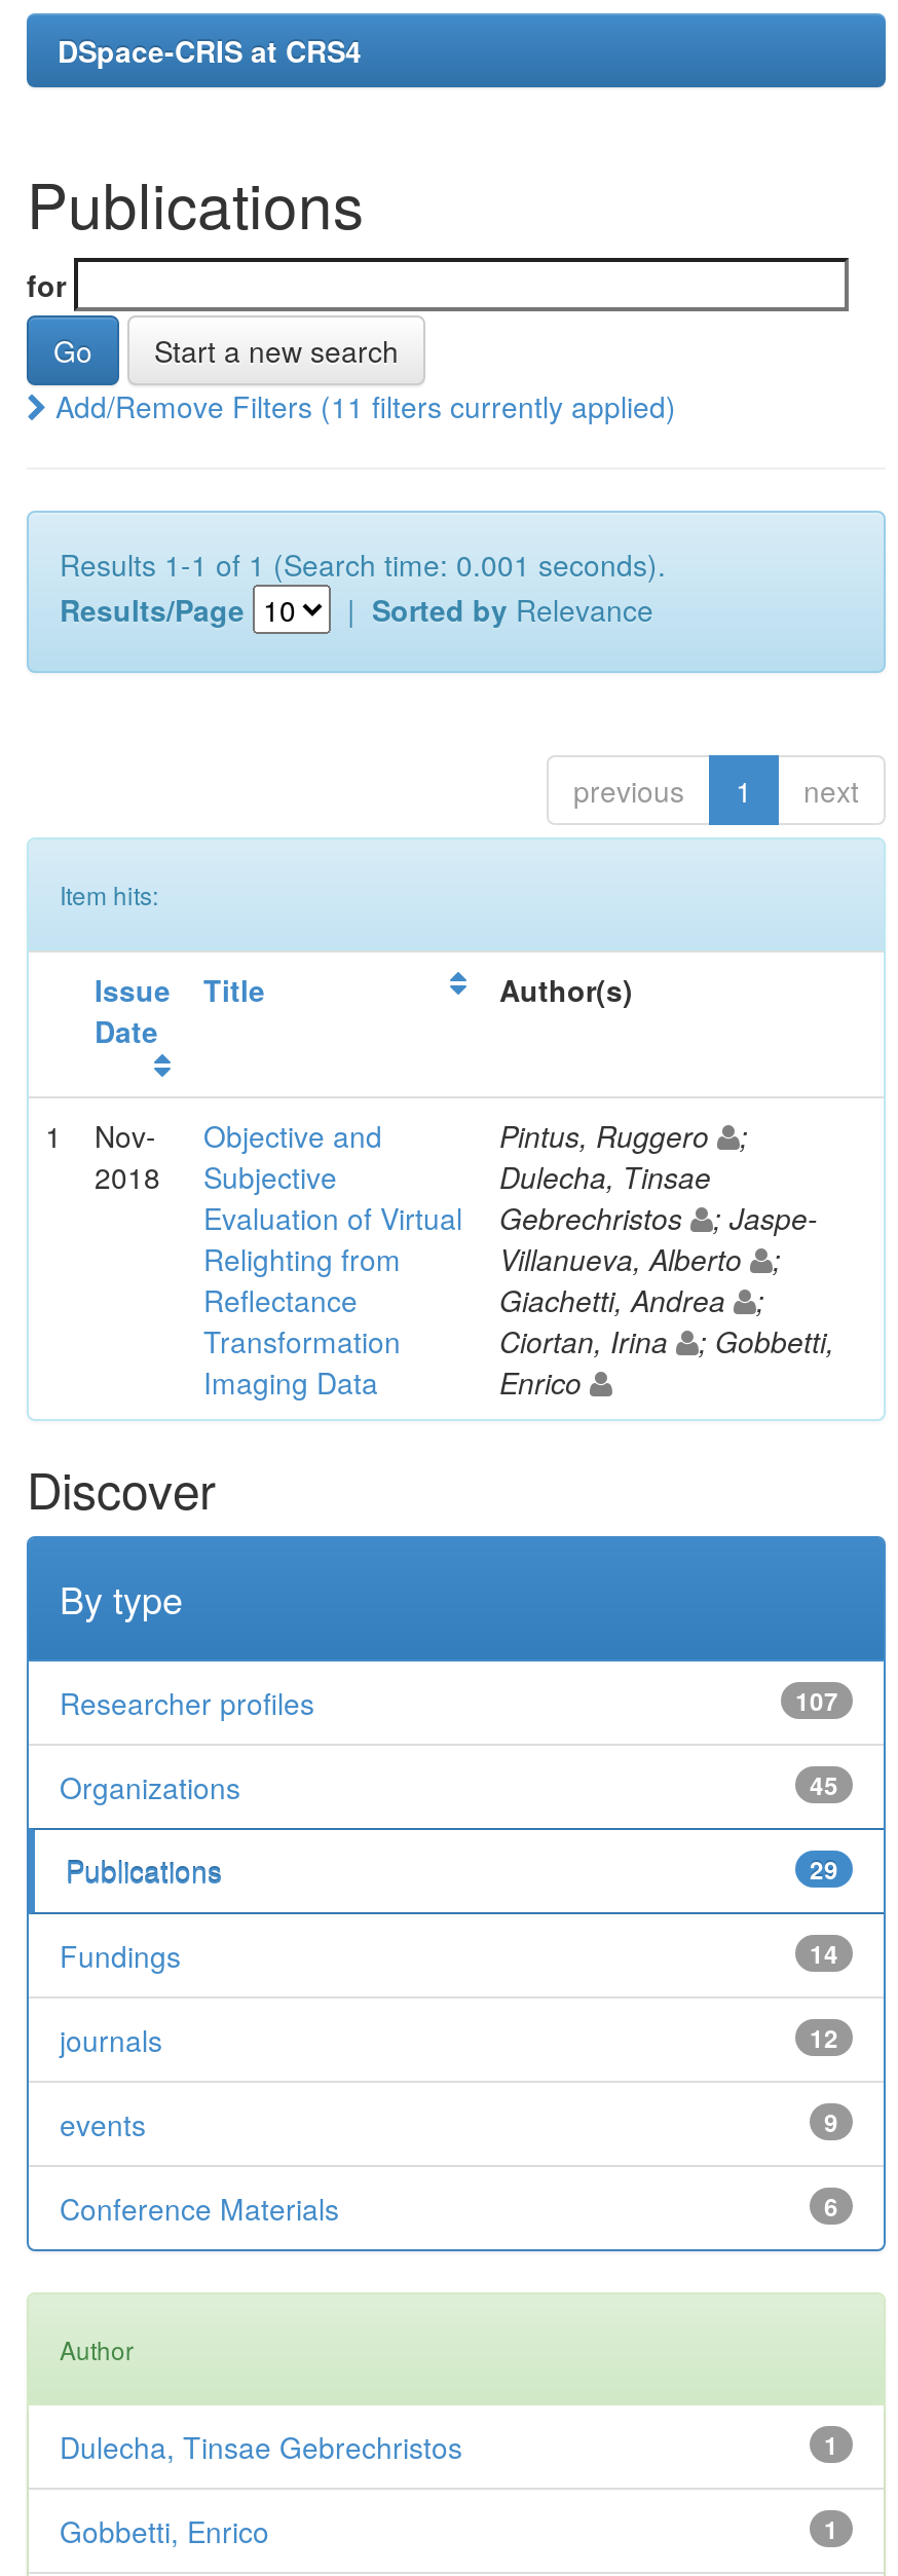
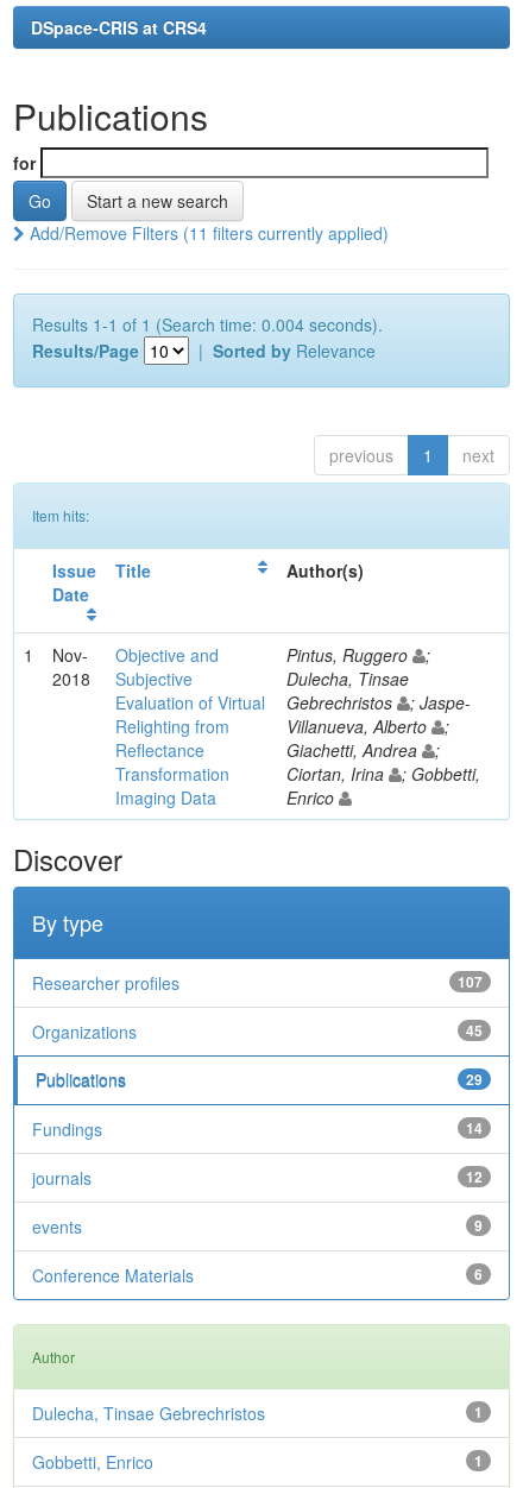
[60,544,666,585] Results 1-1 of 1 (Search time: 0.001 seconds). -> [32,313,383,336] Results 1-1 of 1 (Search time: 0.004 seconds).

